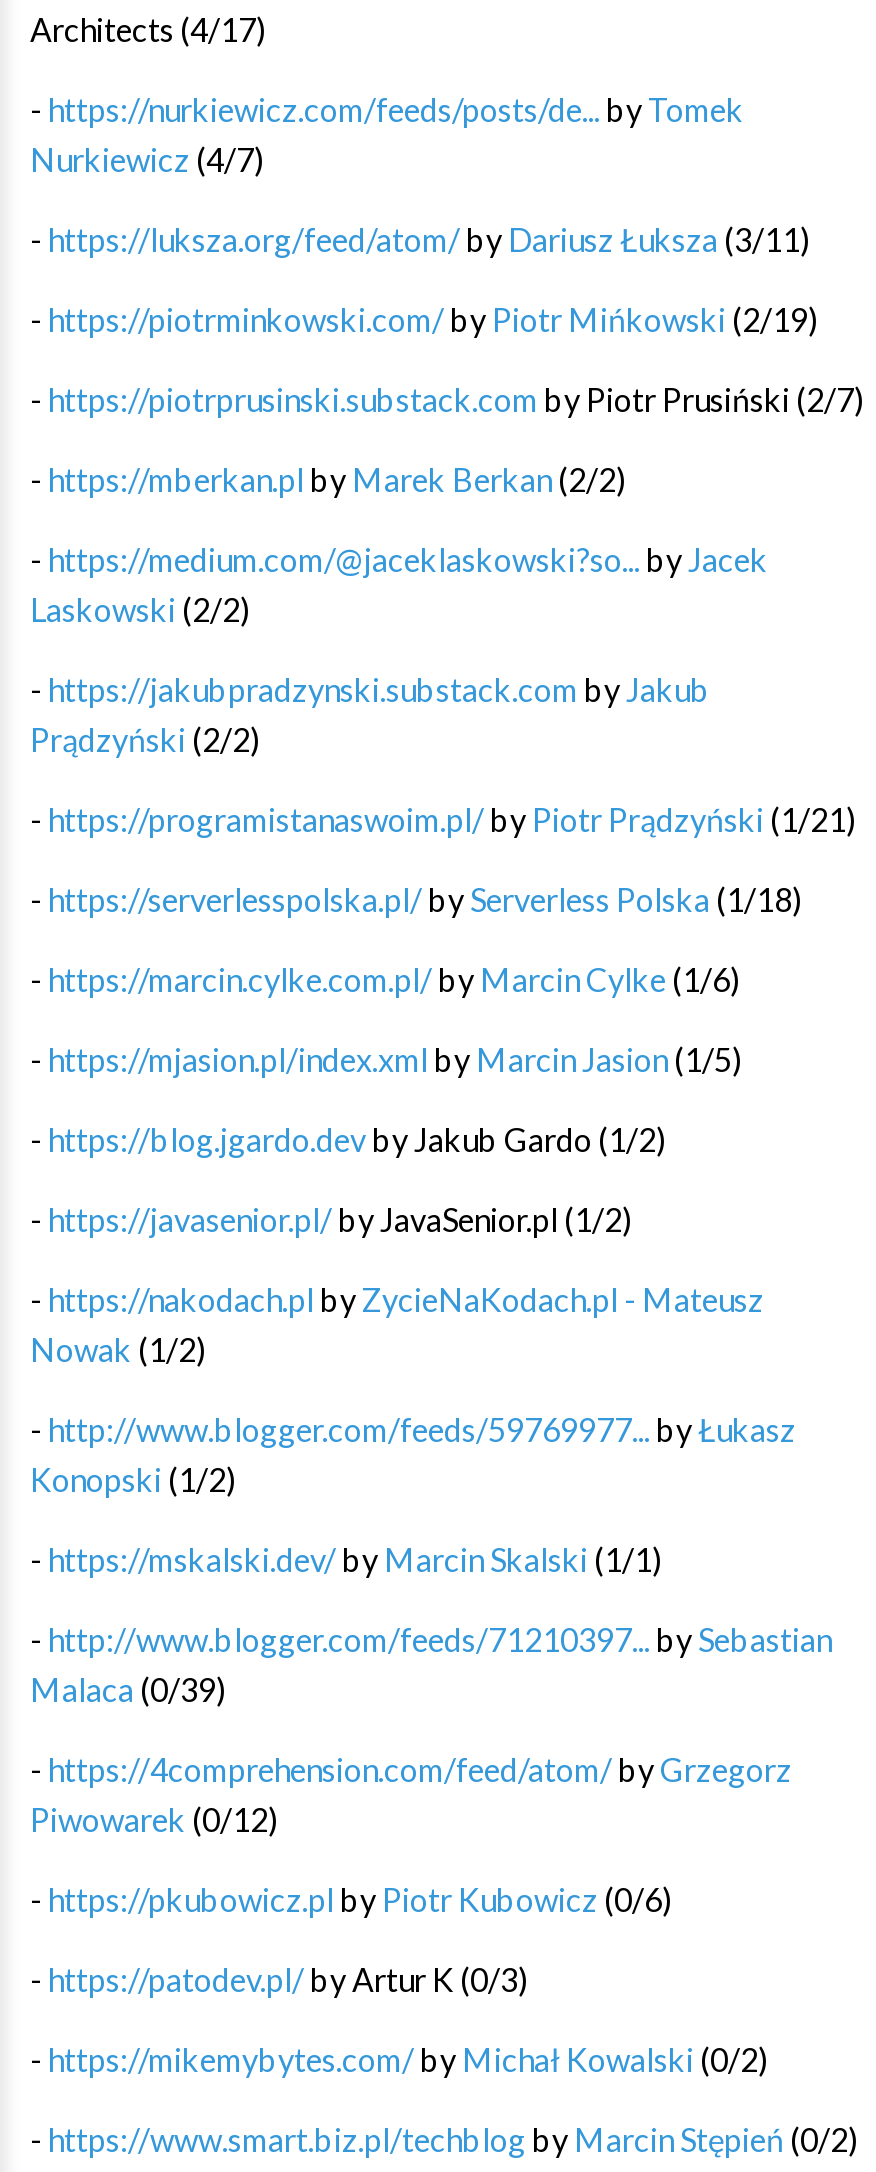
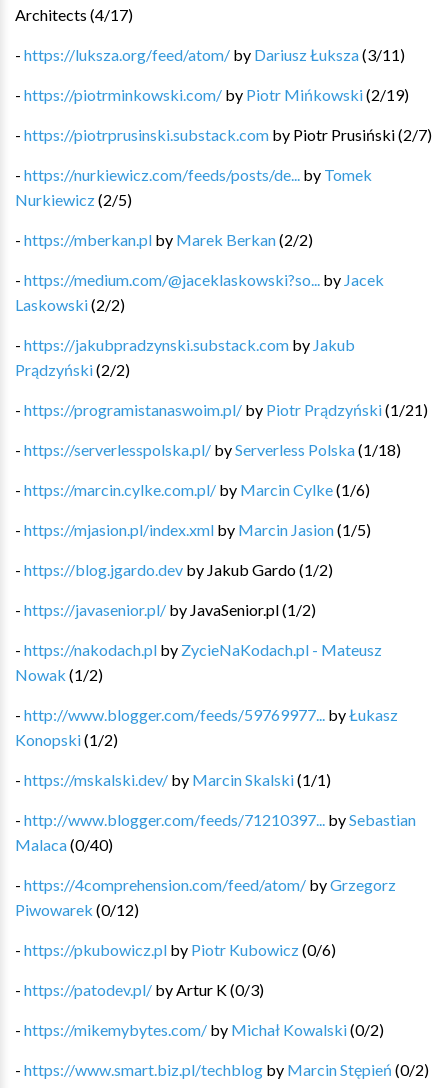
moved [30,89,744,127] -> [15,164,372,183]: - https://nurkiewicz.com/feeds/posts/de... by Tomek
[30,139,264,177] Nurkiewicz (4/7) -> none
moved [30,219,864,417] -> [15,44,432,143]: - https://luksza.org/feed/atom/ by Dariusz Łuksza (3/11) | - https://piotrminkowski.com/ by Piotr Mińkowski (2/19) | - https://piotrprusinski.substack.com by Piotr Prusiński (2/7)
none -> [15,189,132,208] Nurkiewicz (2/5)
[30,1669,226,1707] Malaca (0/39) -> [15,834,113,853] Malaca (0/40)

